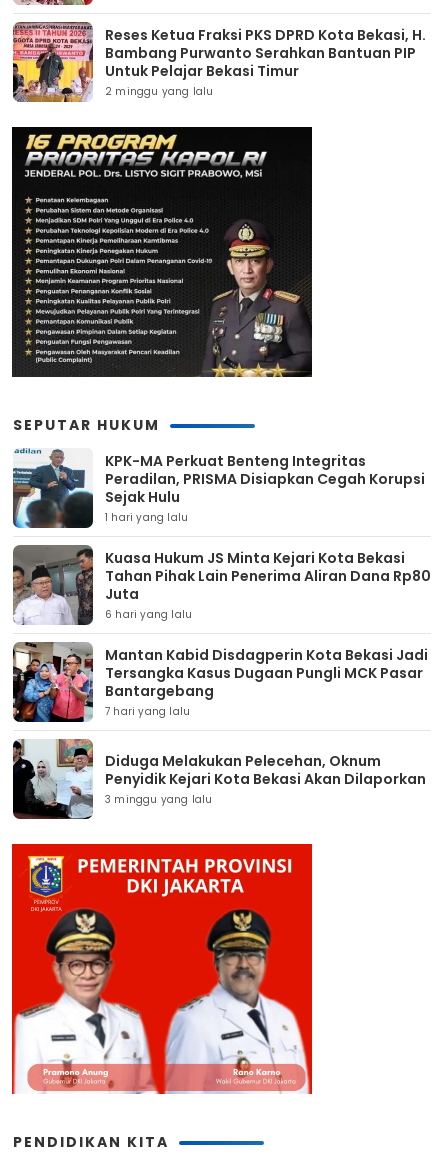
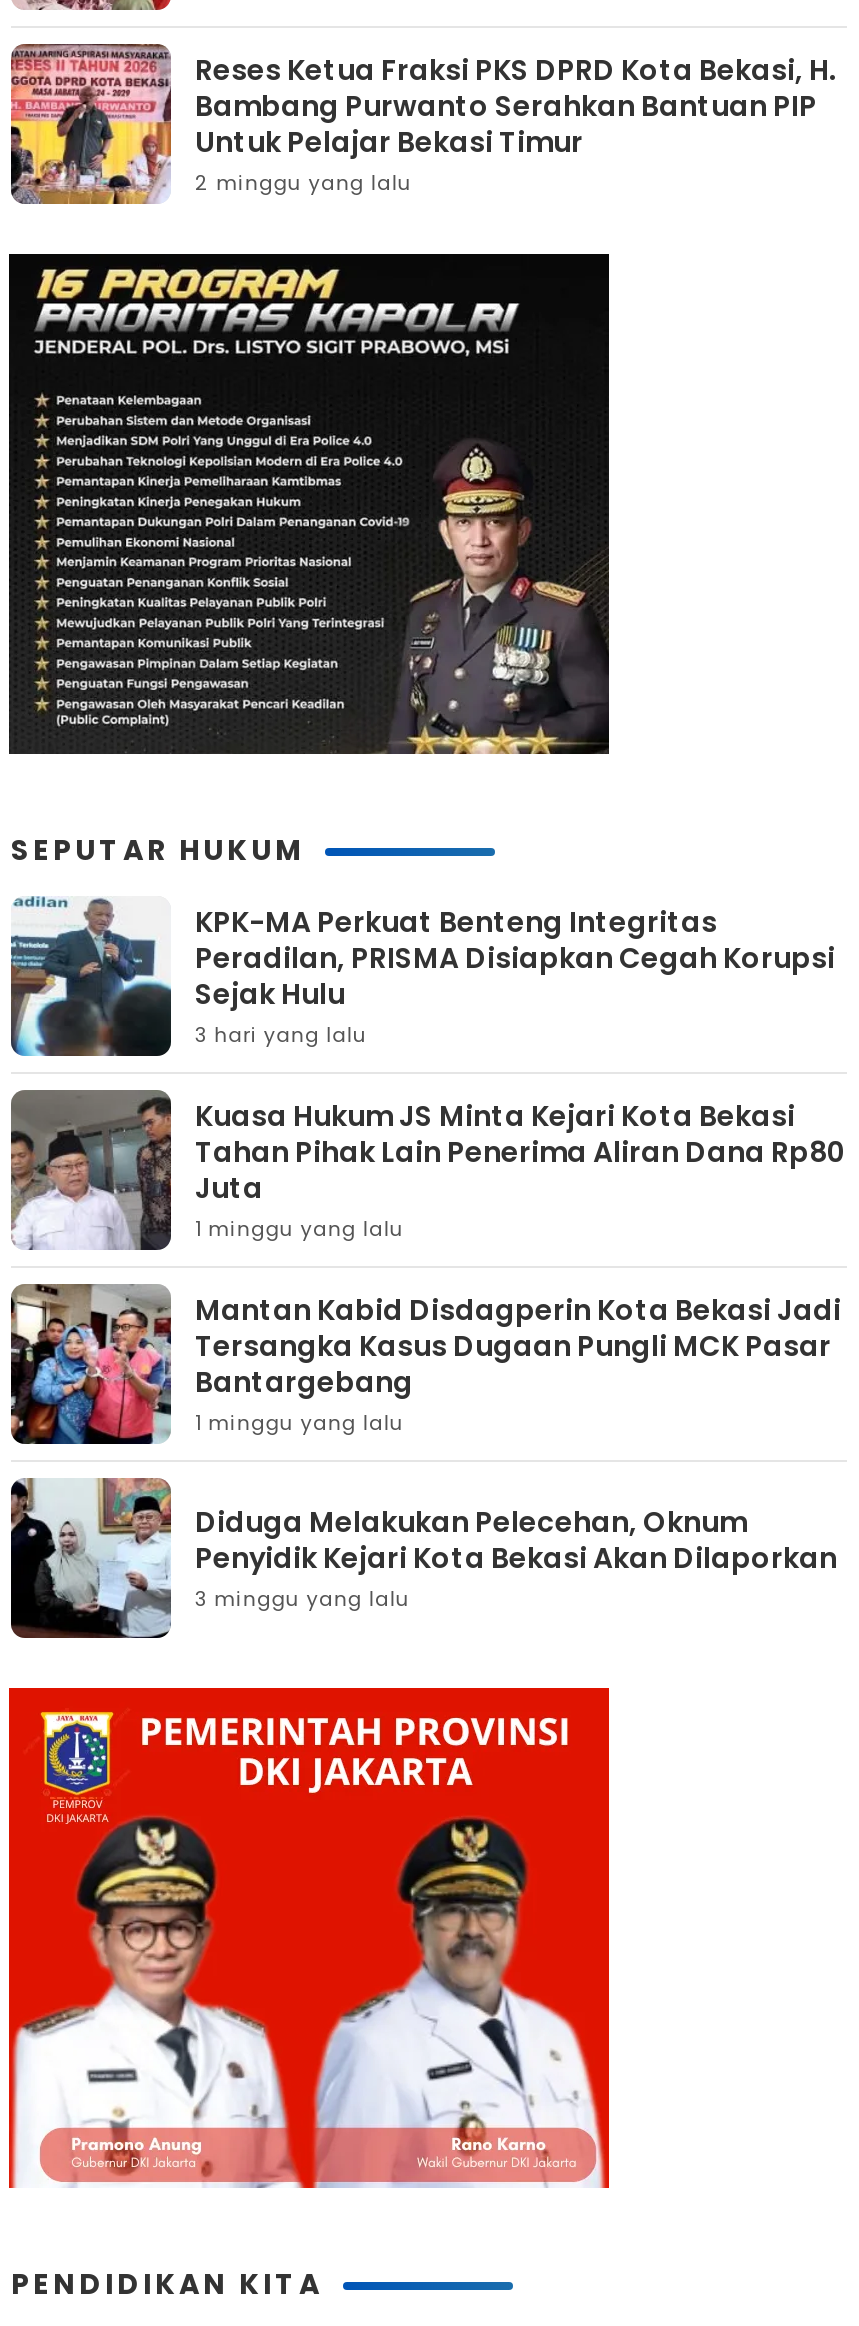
[105,510,188,525] 1 hari yang lalu -> [195,1021,367,1051] 3 hari yang lalu
[105,607,192,622] 6 hari yang lalu -> [195,1215,404,1245] 1 minggu yang lalu
[105,704,190,719] 7 hari yang lalu -> [195,1409,404,1439] 1 minggu yang lalu

